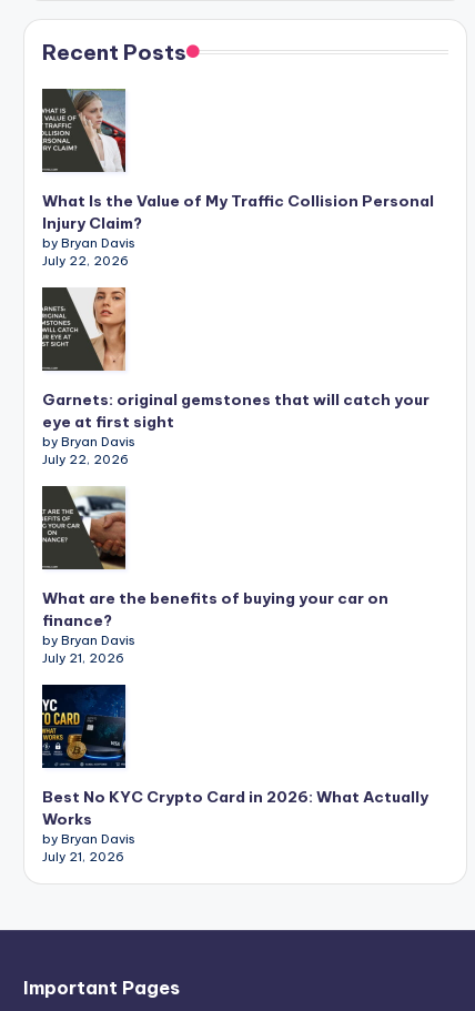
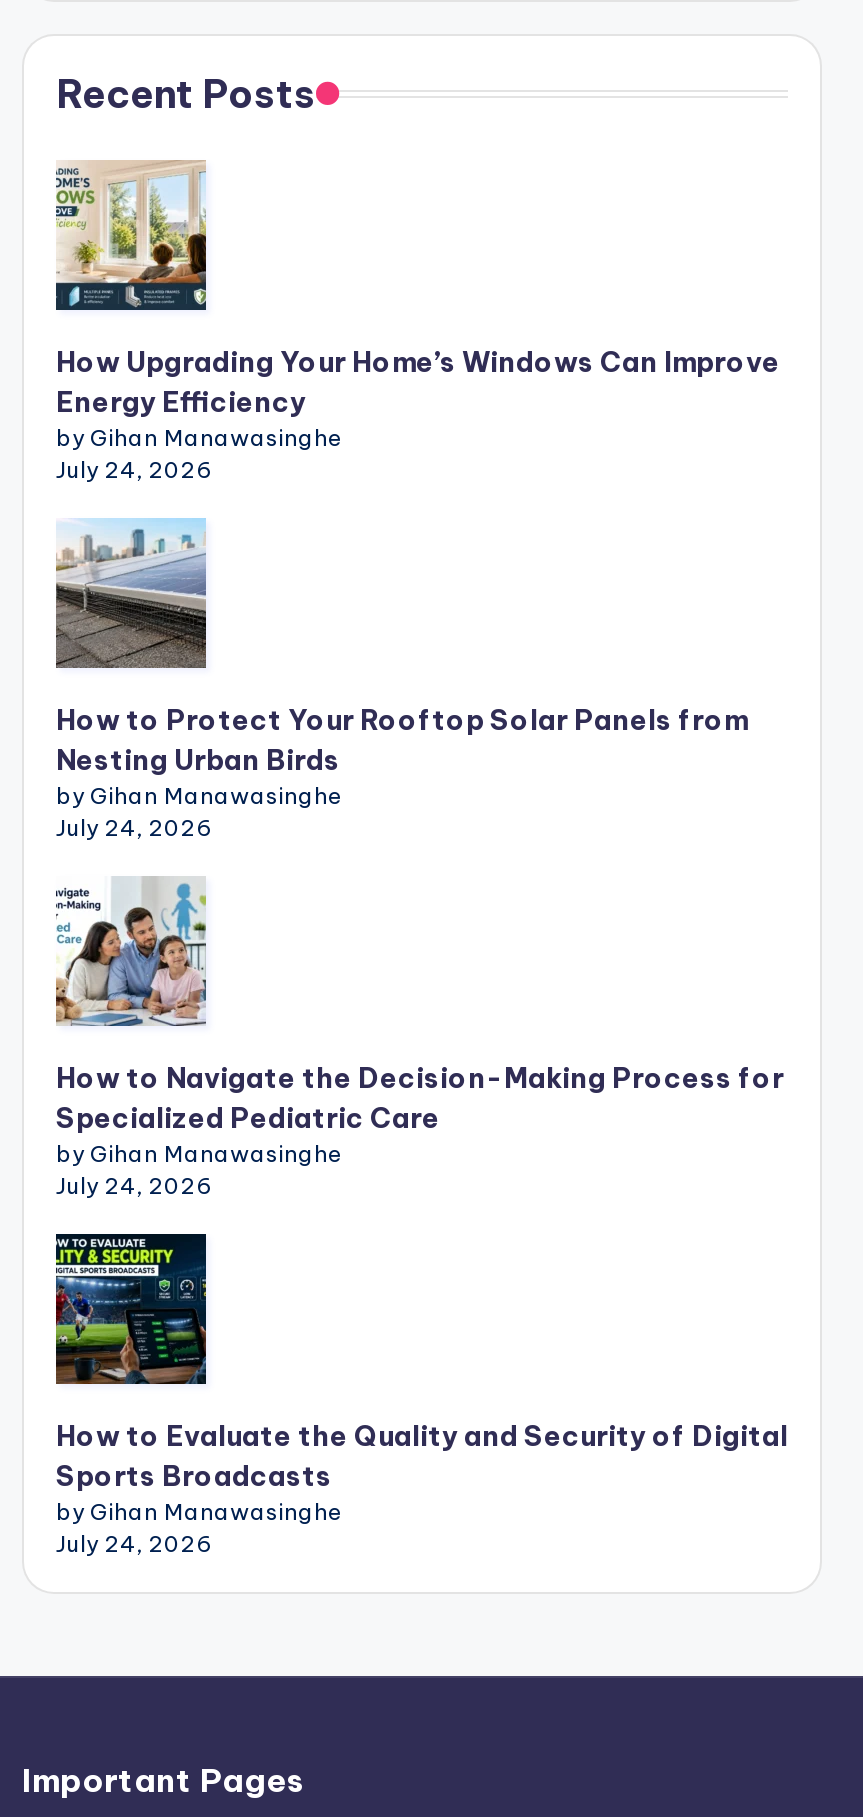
[41,88,434,269] [image] | What Is the Value of My Traffic Collision Personal | Injury Claim? | by Bryan Davis | July 22, 2026 -> [54,160,780,485] [image] | How Upgrading Your Home’s Windows Can Improve | Energy Efficiency | by Gihan Manawasinghe | July 24, 2026
[41,286,429,468] [image] | Garnets: original gemstones that will catch your | eye at first sight | by Bryan Davis | July 22, 2026 -> [56,518,748,843] [image] | How to Protect Your Rooftop Solar Panels from | Nesting Urban Birds | by Gihan Manawasinghe | July 24, 2026
[41,485,388,666] [image] | What are the benefits of buying your car on | finance? | by Bryan Davis | July 21, 2026 -> [54,876,784,1201] [image] | How to Navigate the Decision-Making Process for | Specialized Pediatric Care | by Gihan Manawasinghe | July 24, 2026
[41,686,428,865] [image] | Best No KYC Crypto Card in 2026: What Actually | Works | by Bryan Davis | July 21, 2026 -> [54,1236,788,1559] [image] | How to Evaluate the Quality and Security of Digital | Sports Broadcasts | by Gihan Manawasinghe | July 24, 2026

